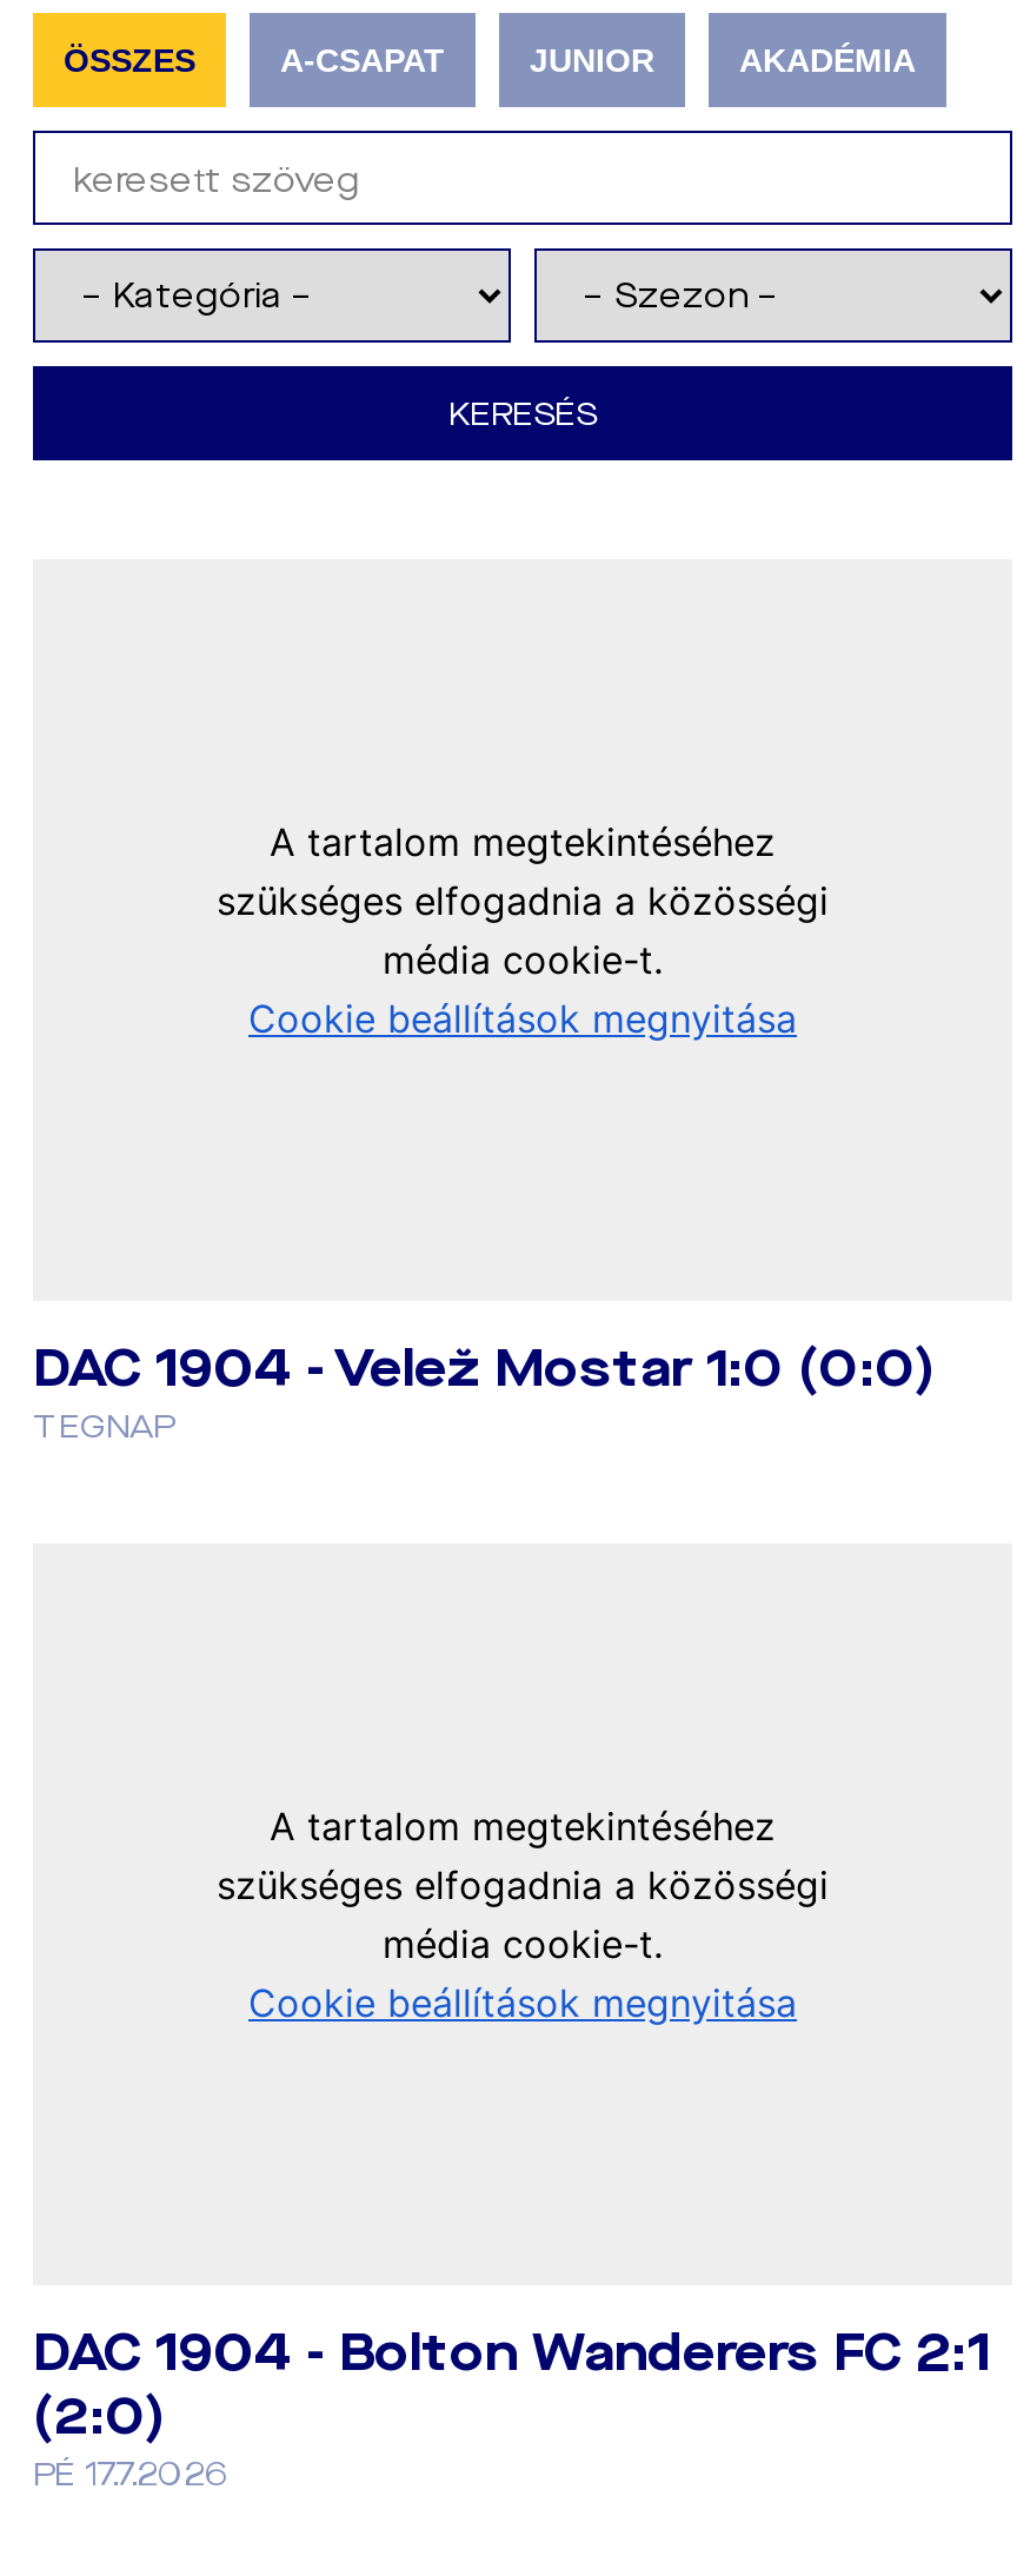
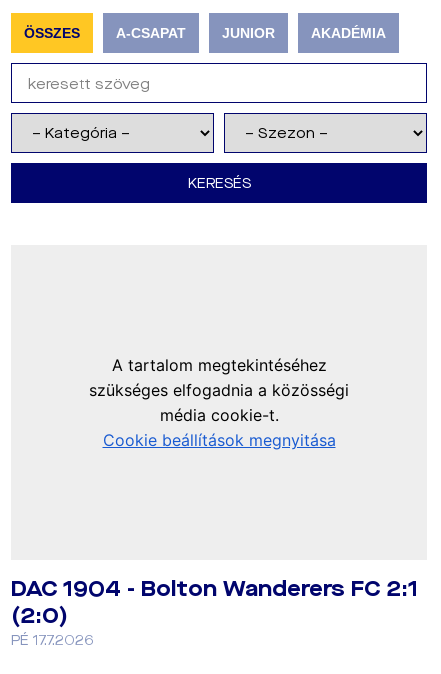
[33,1336,937,1449] DAC 1904 - Velež Mostar 1:0 (0:0) | TEGNAP -> none

